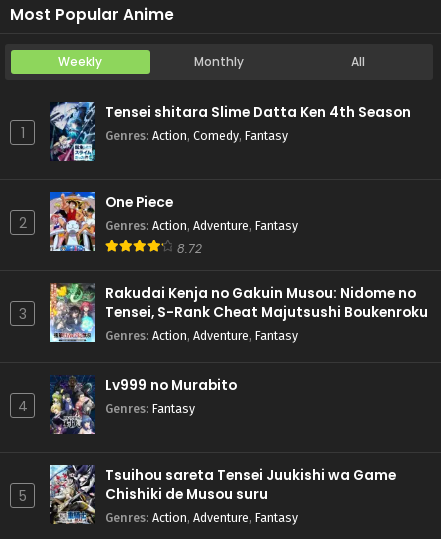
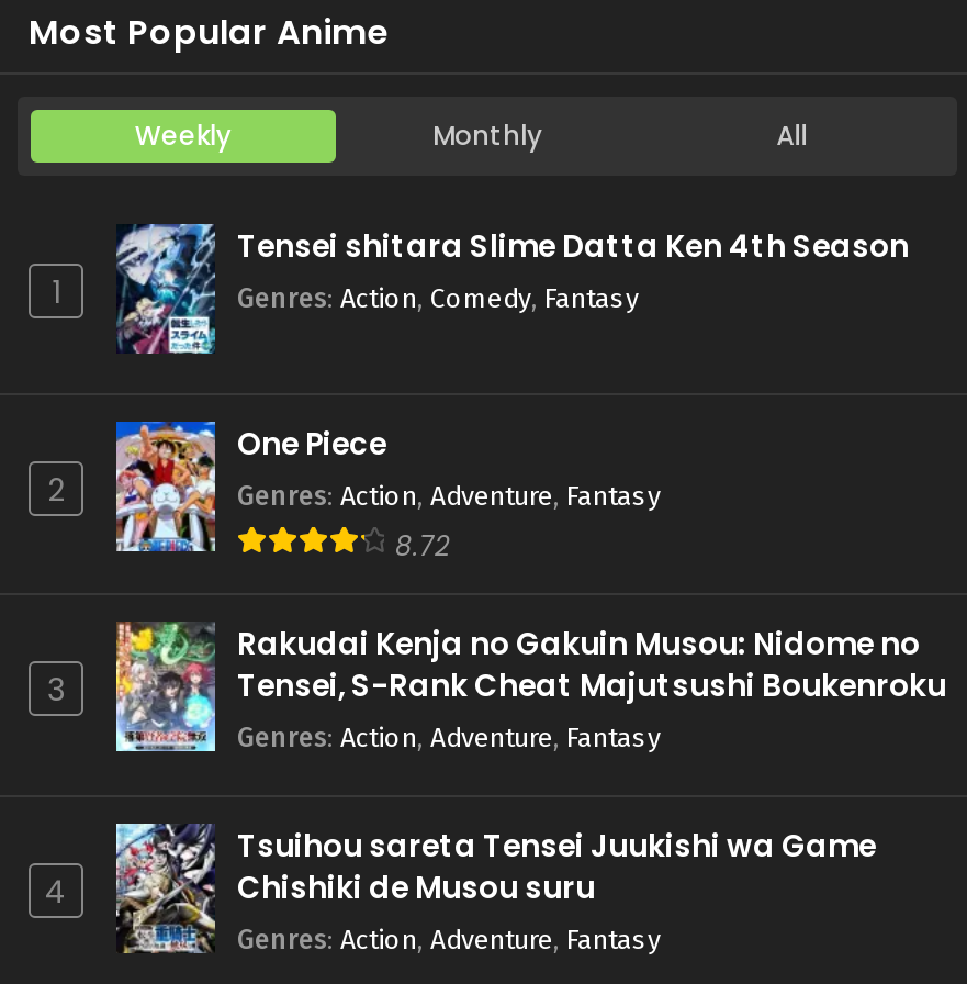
[50,375,237,435] [image] | Lv999 no Murabito | Genres: Fantasy -> none
[18,486,26,506] 5 -> none

